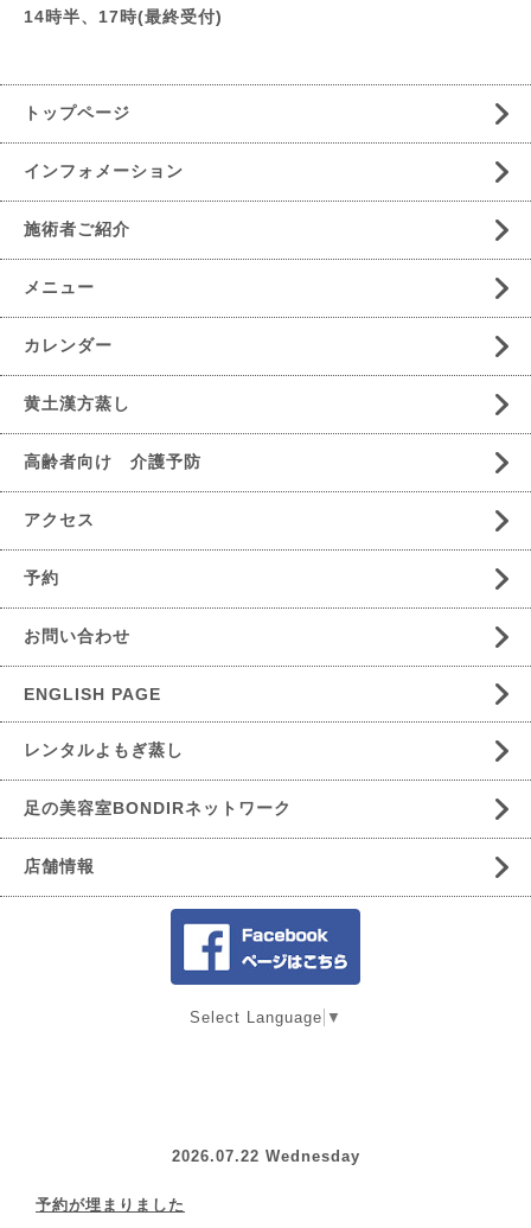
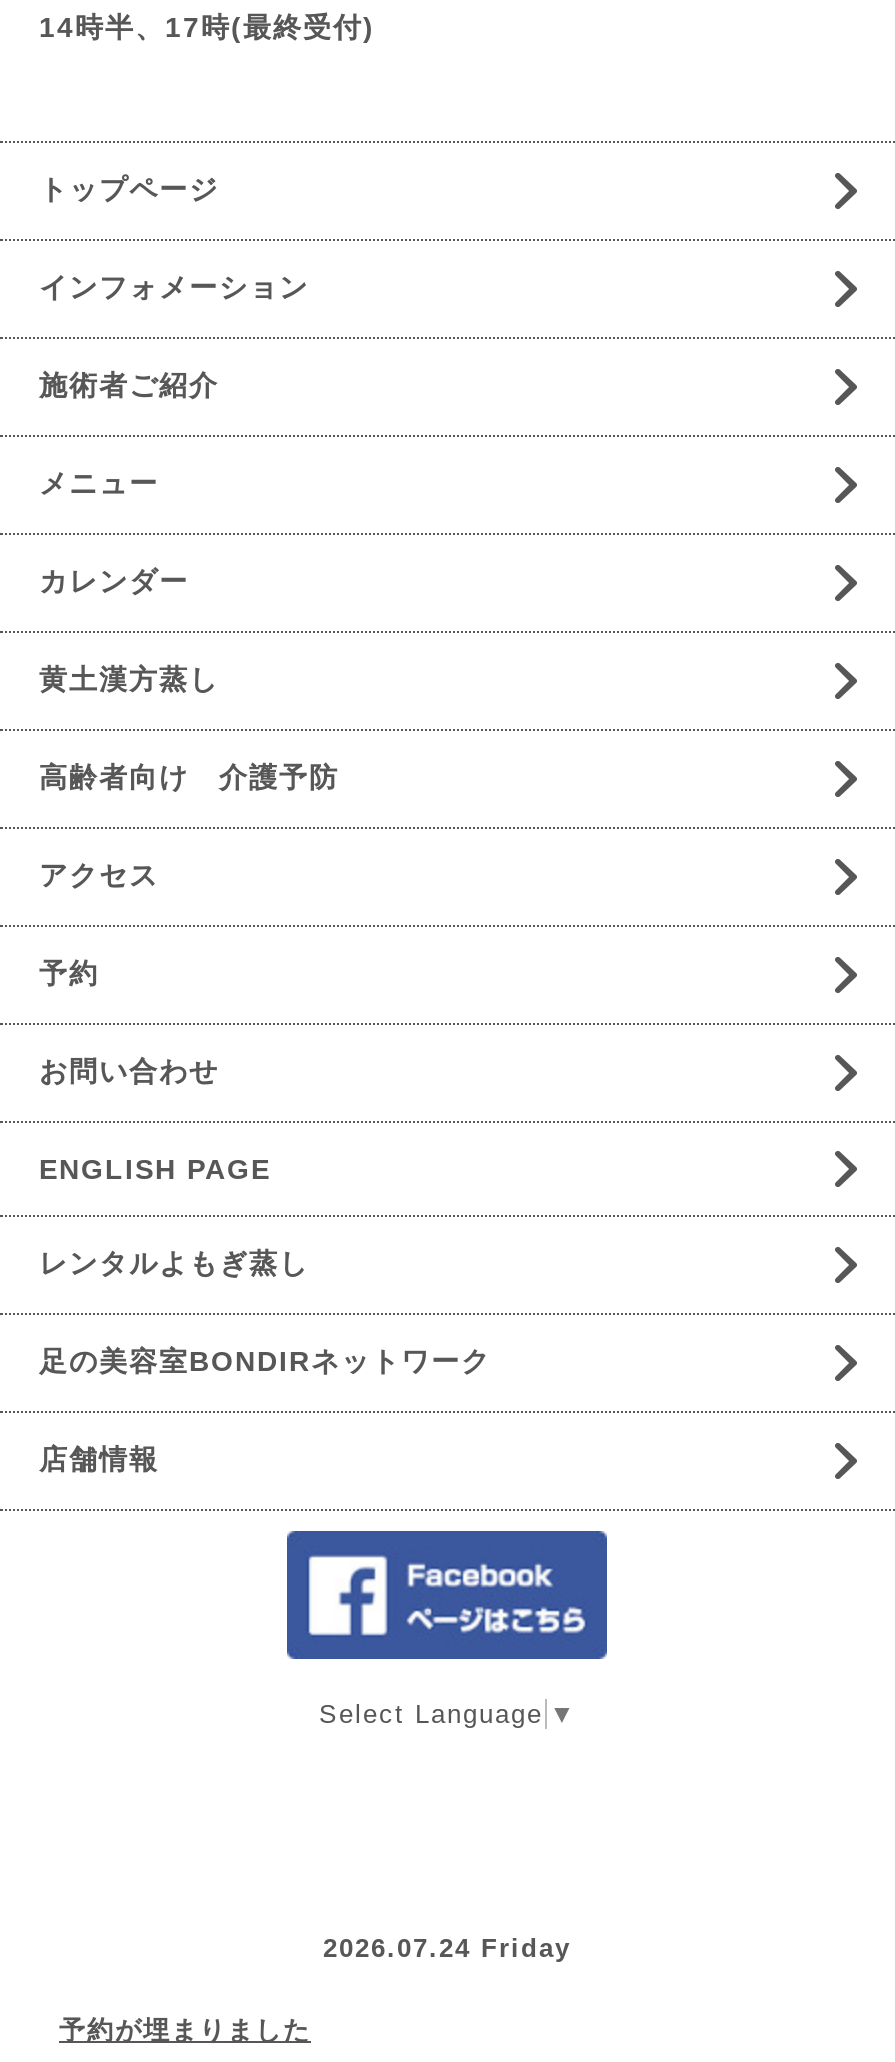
[171,1147,360,1165] 2026.07.22 Wednesday -> [323,1932,571,1962] 2026.07.24 Friday

